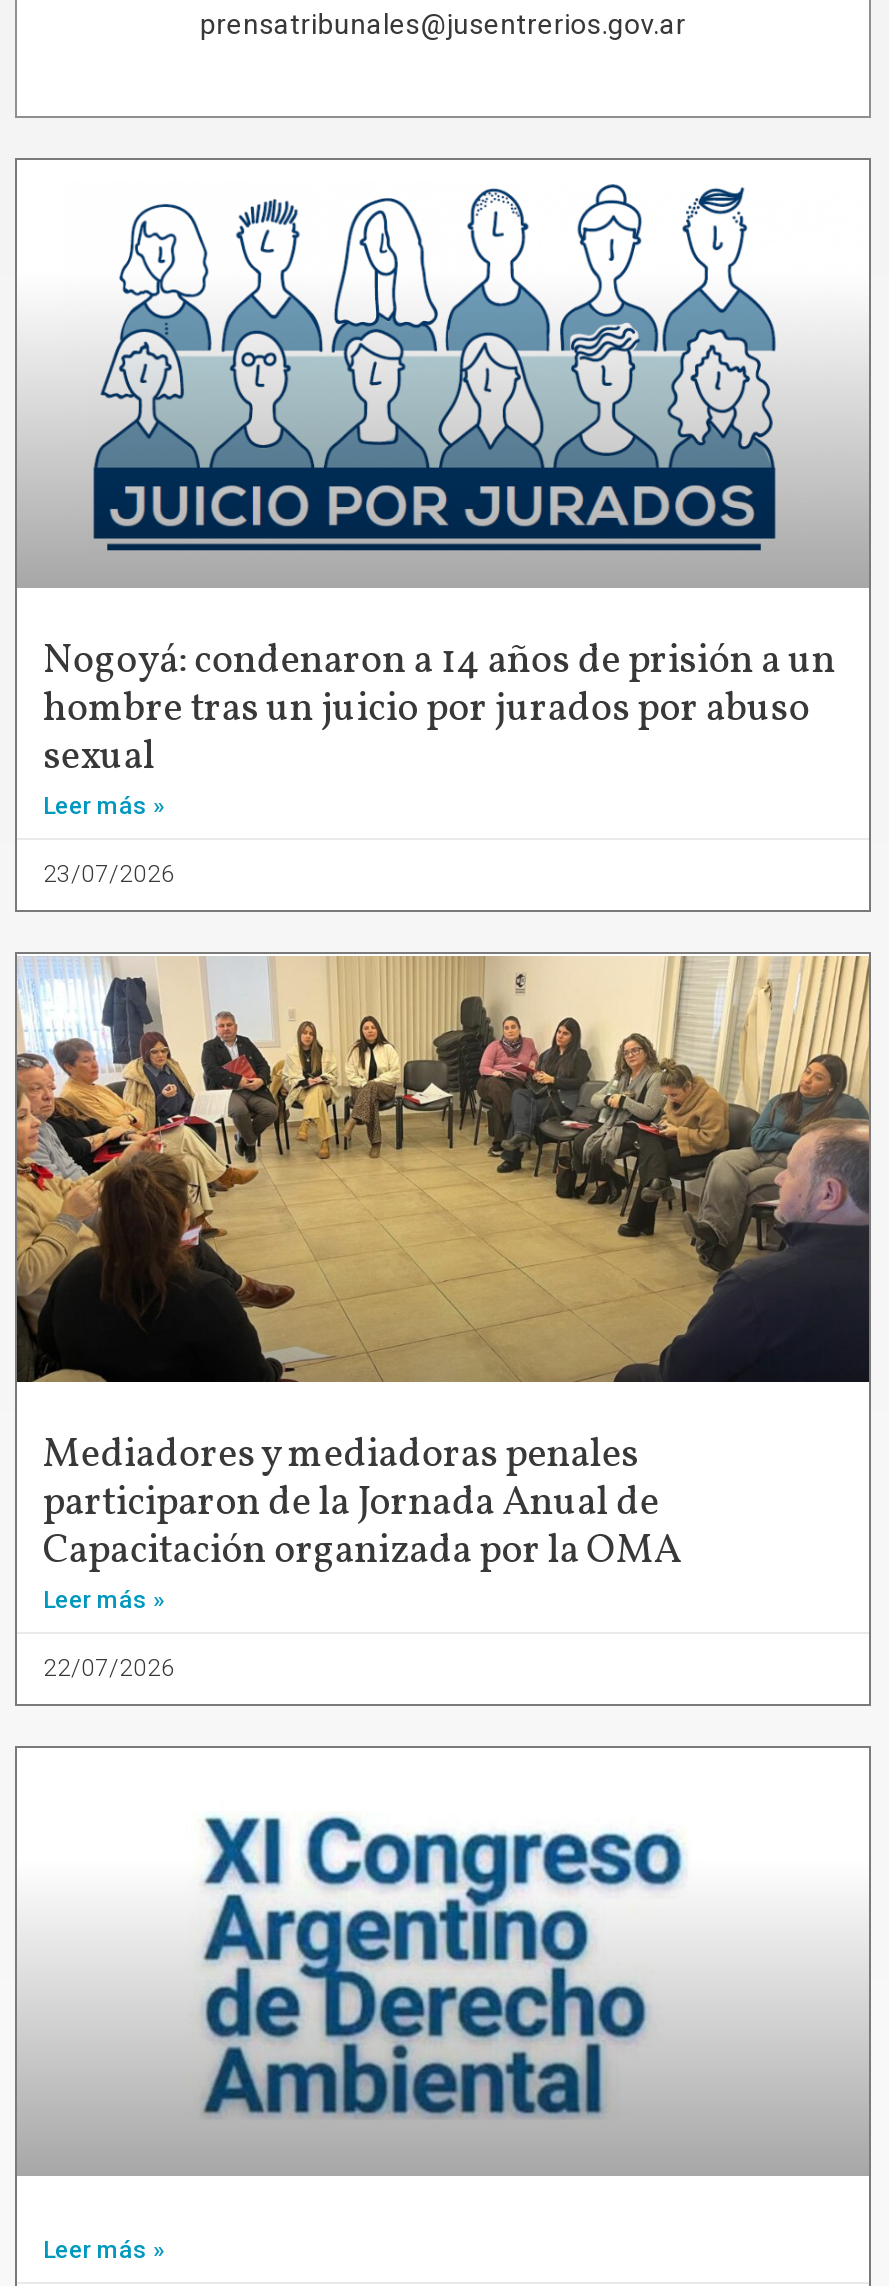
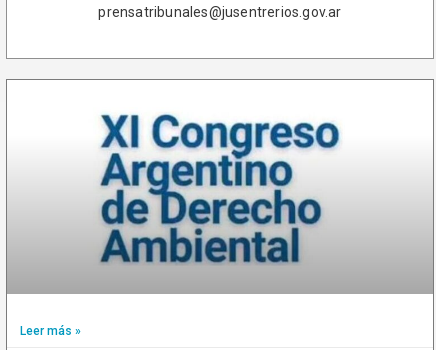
[91,182,777,552] [image] -> none
[43,633,835,887] Nogoyá: condenaron a 14 años de prisión a un | hombre tras un juicio por jurados por abuso | sexual | Leer más » | 23/07/2026 -> none
[15,950,871,1681] [image] | Mediadores y mediadoras penales | participaron de la Jornada Anual de | Capacitación organizada por la OMA | Leer más » | 22/07/2026 -> none

